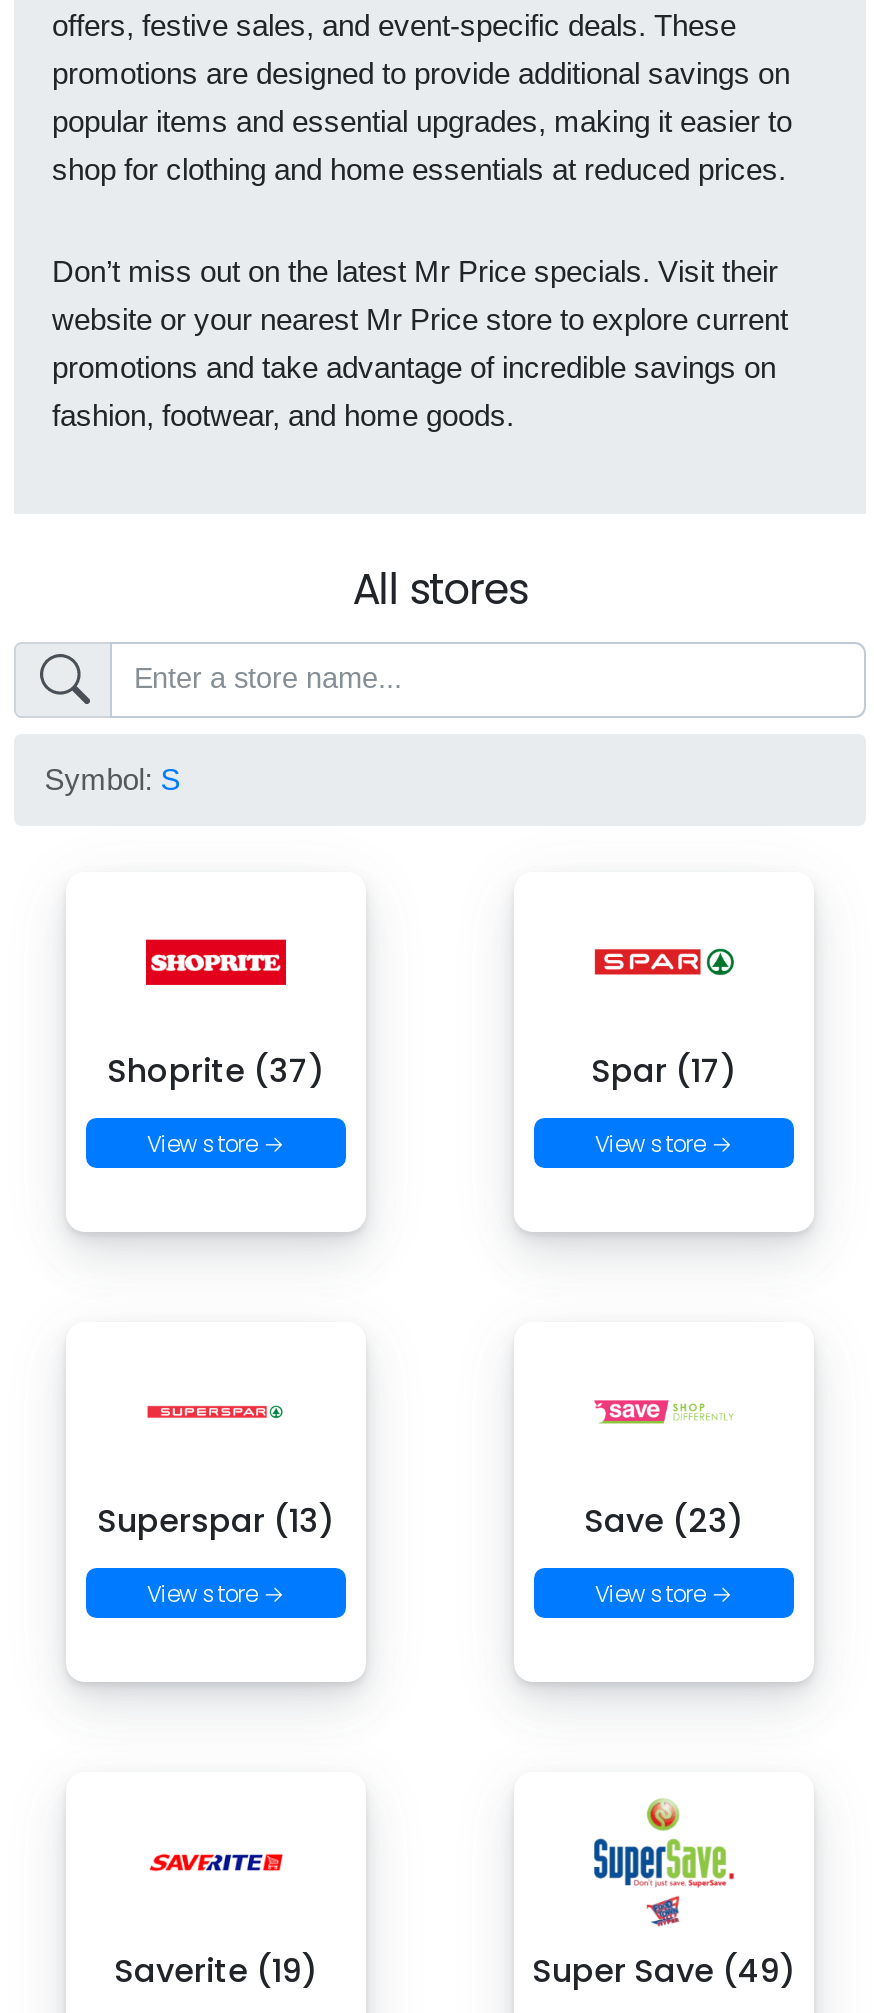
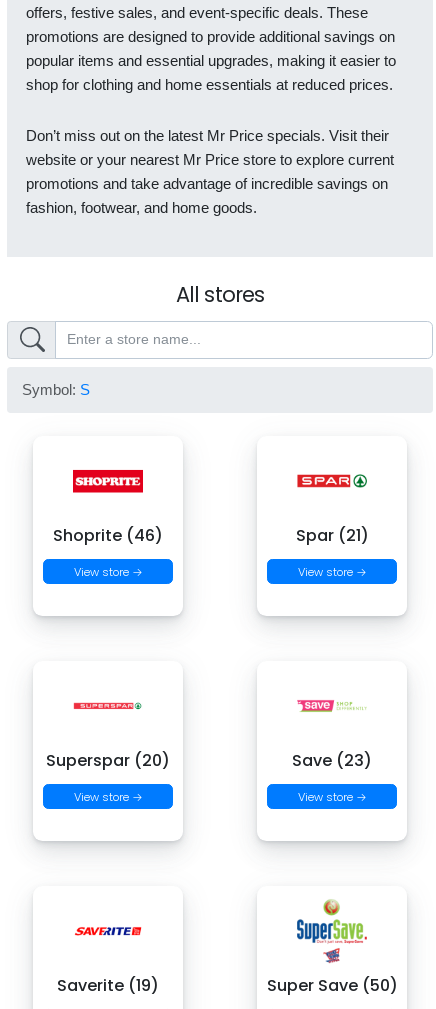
[107,1048,325,1094] Shoprite (37) -> [53,524,163,547] Shoprite (46)
[591,1048,737,1094] Spar (17) -> [295,524,368,547] Spar (21)
[97,1498,335,1544] Superspar (13) -> [46,749,170,772] Superspar (20)
[532,1948,796,1994] Super Save (49) -> [266,974,397,997] Super Save (50)

